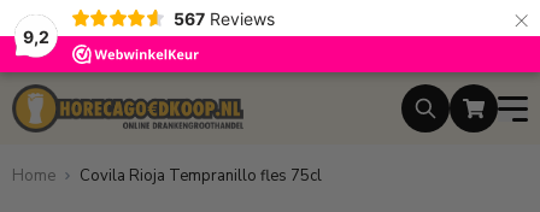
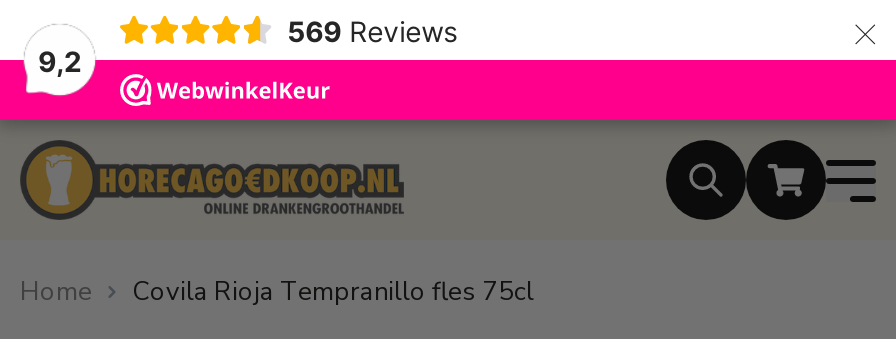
[173,8,274,28] 567 Reviews -> [287,13,457,47] 569 Reviews

